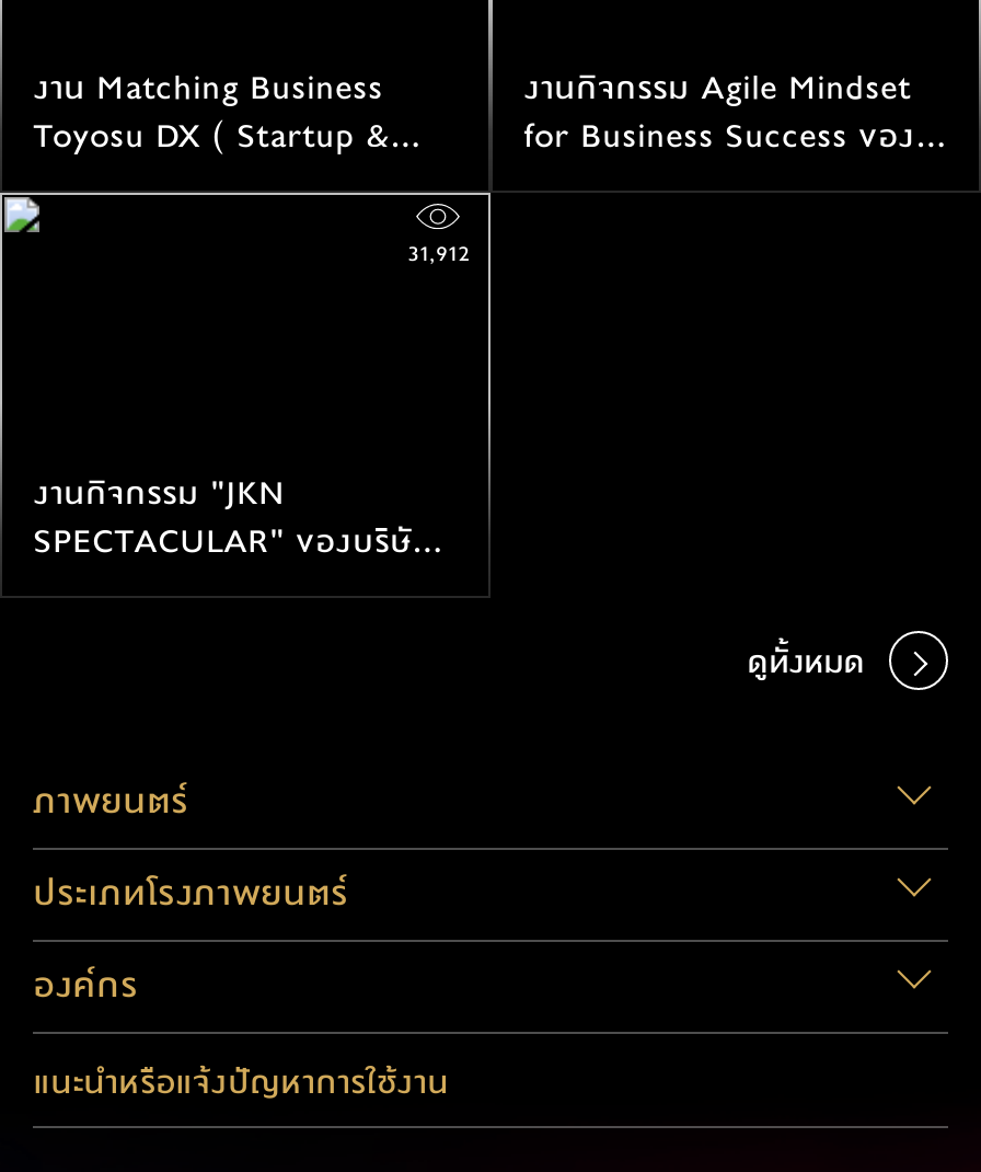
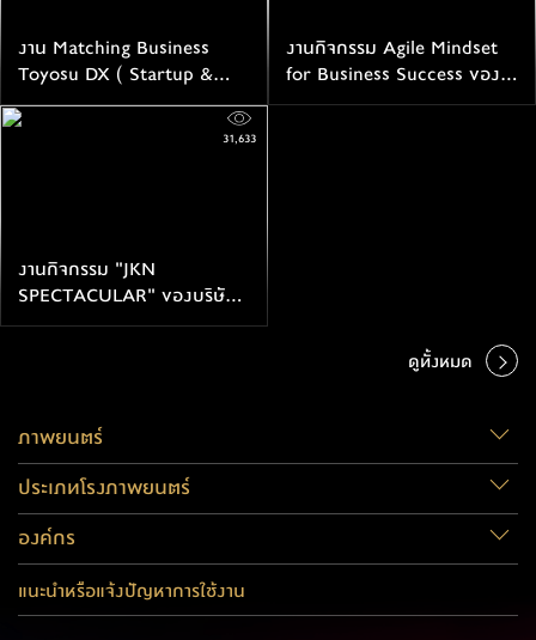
[407,239,469,270] 31,912 -> [223,131,256,147] 31,633

